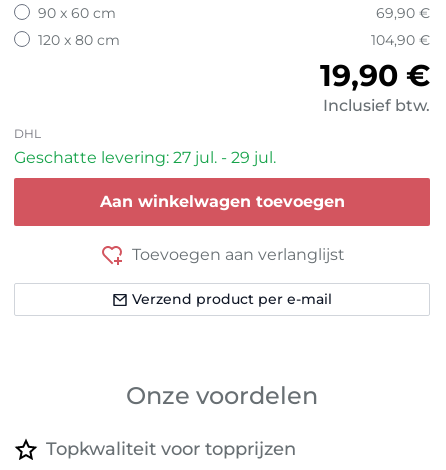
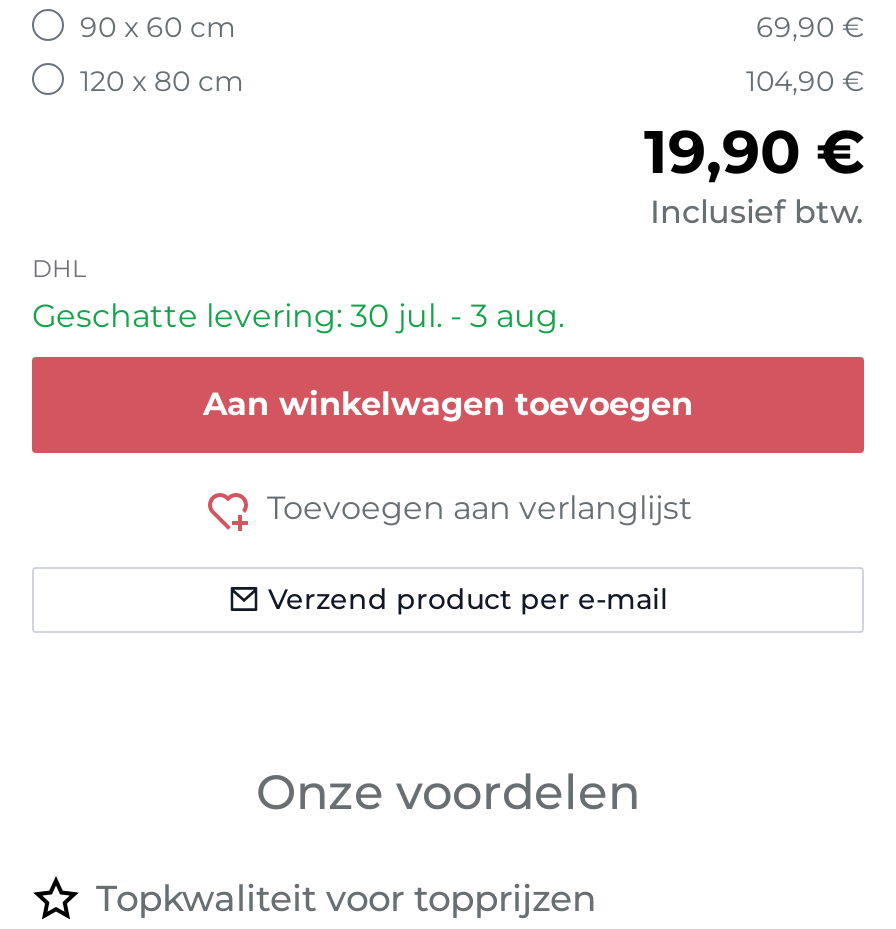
[14,148,276,167] Geschatte levering: 27 jul. - 29 jul. -> [32,296,564,334] Geschatte levering: 30 jul. - 3 aug.

